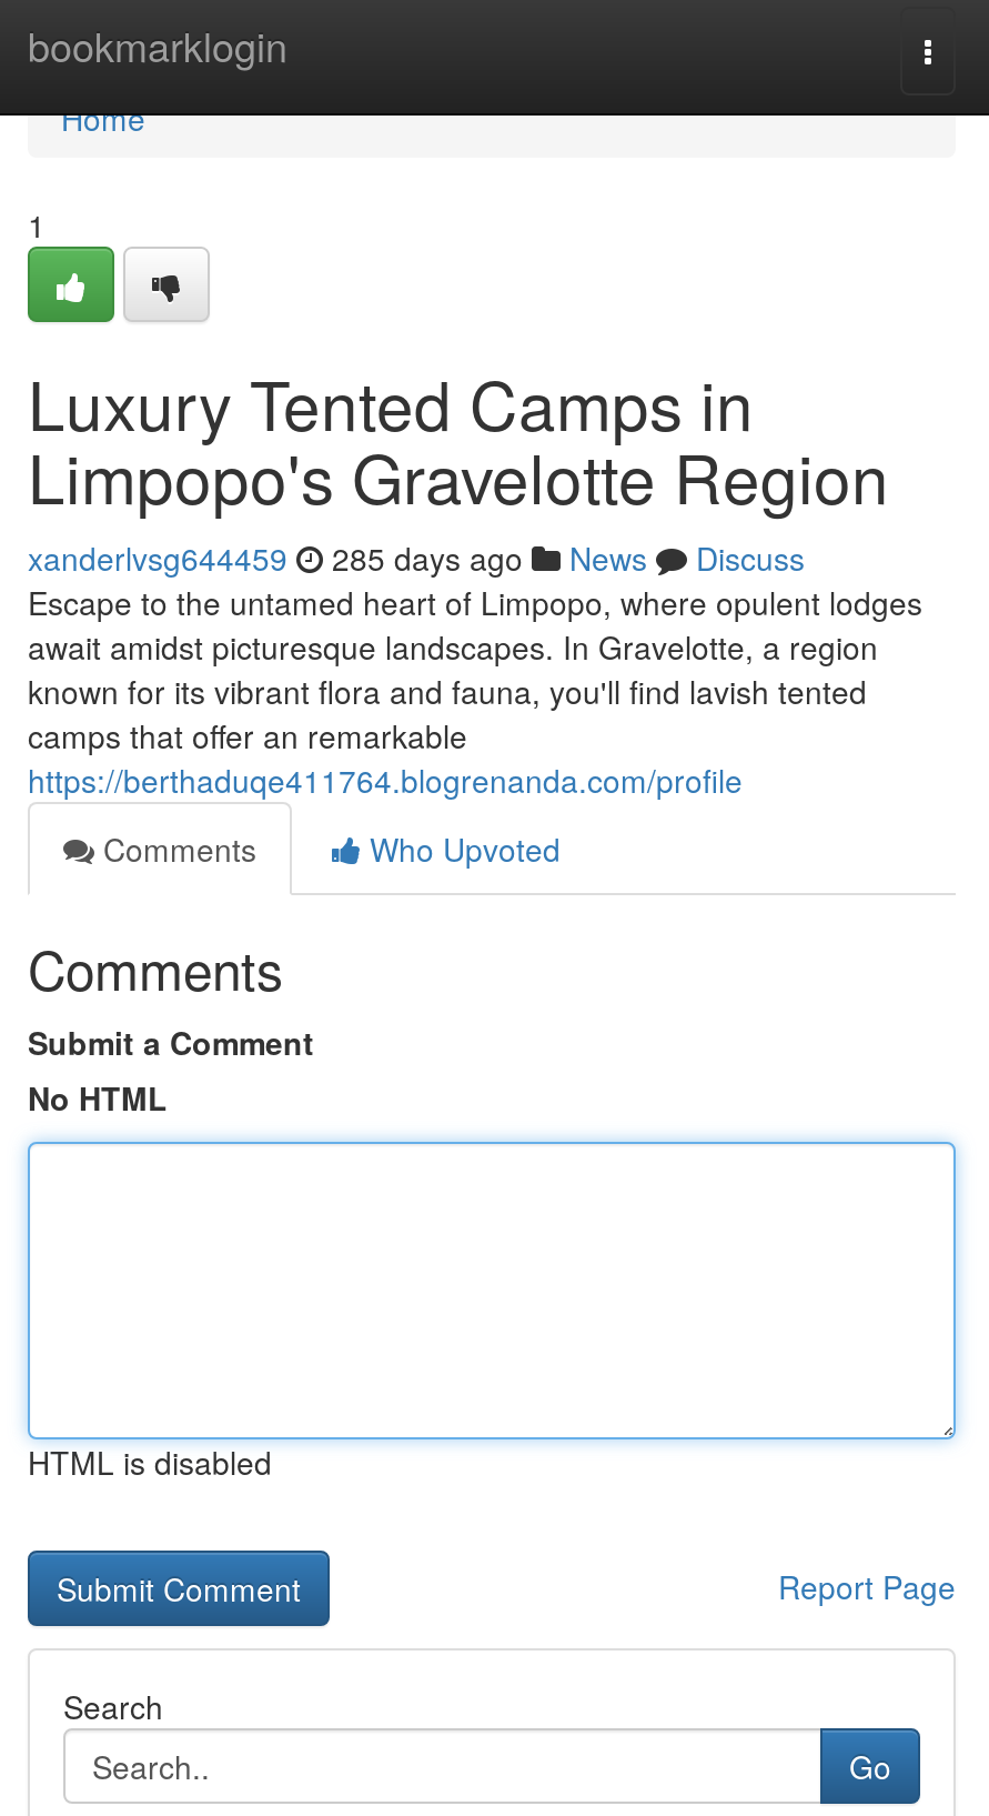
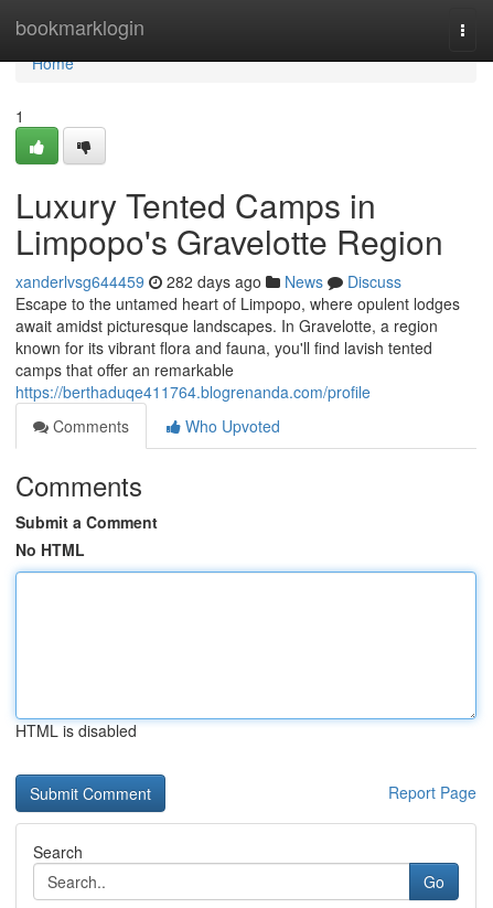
[28,535,805,580] xanderlvsg644459 285 days ago News Discuss -> [15,270,401,292] xanderlvsg644459 282 days ago News Discuss

